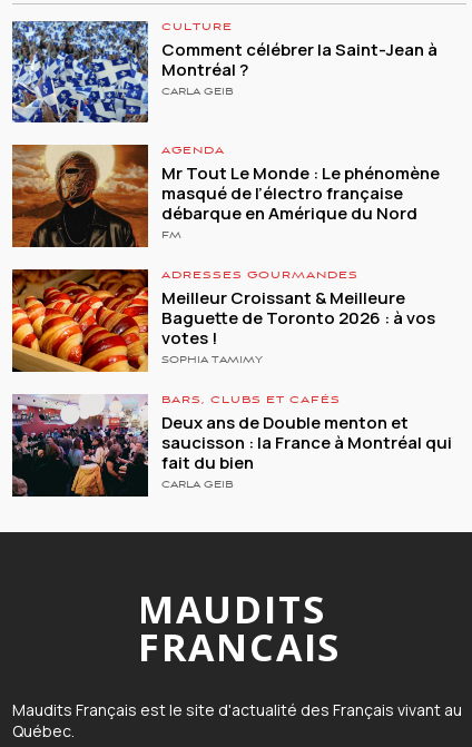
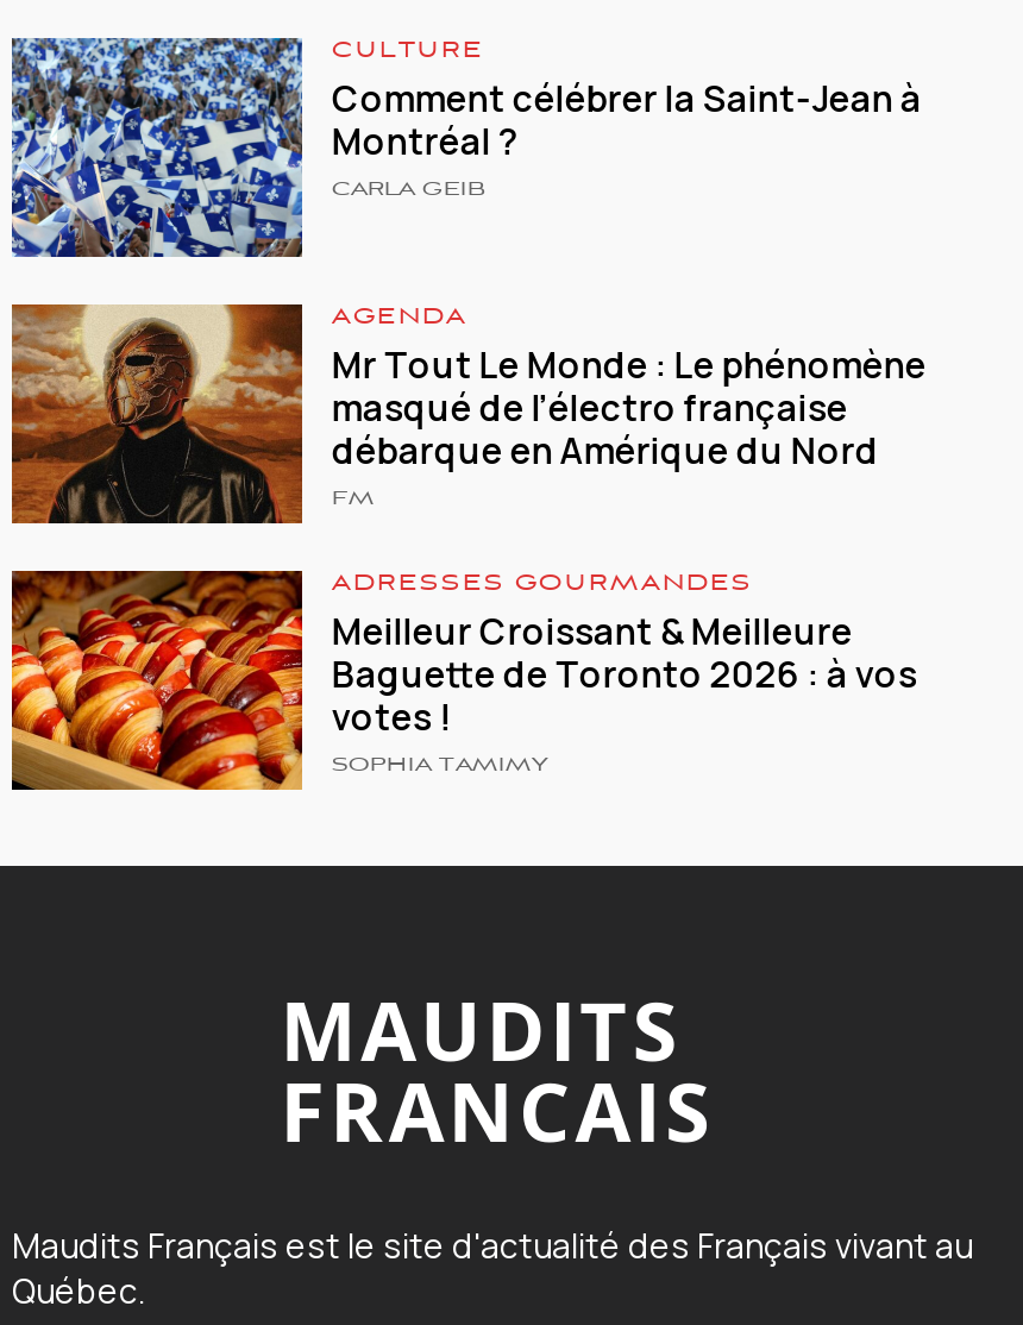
[11,394,452,498] [image] | BARS, CLUBS ET CAFÉS | Deux ans de Double menton et | saucisson : la France à Montréal qui | fait du bien | CARLA GEIB -> none

